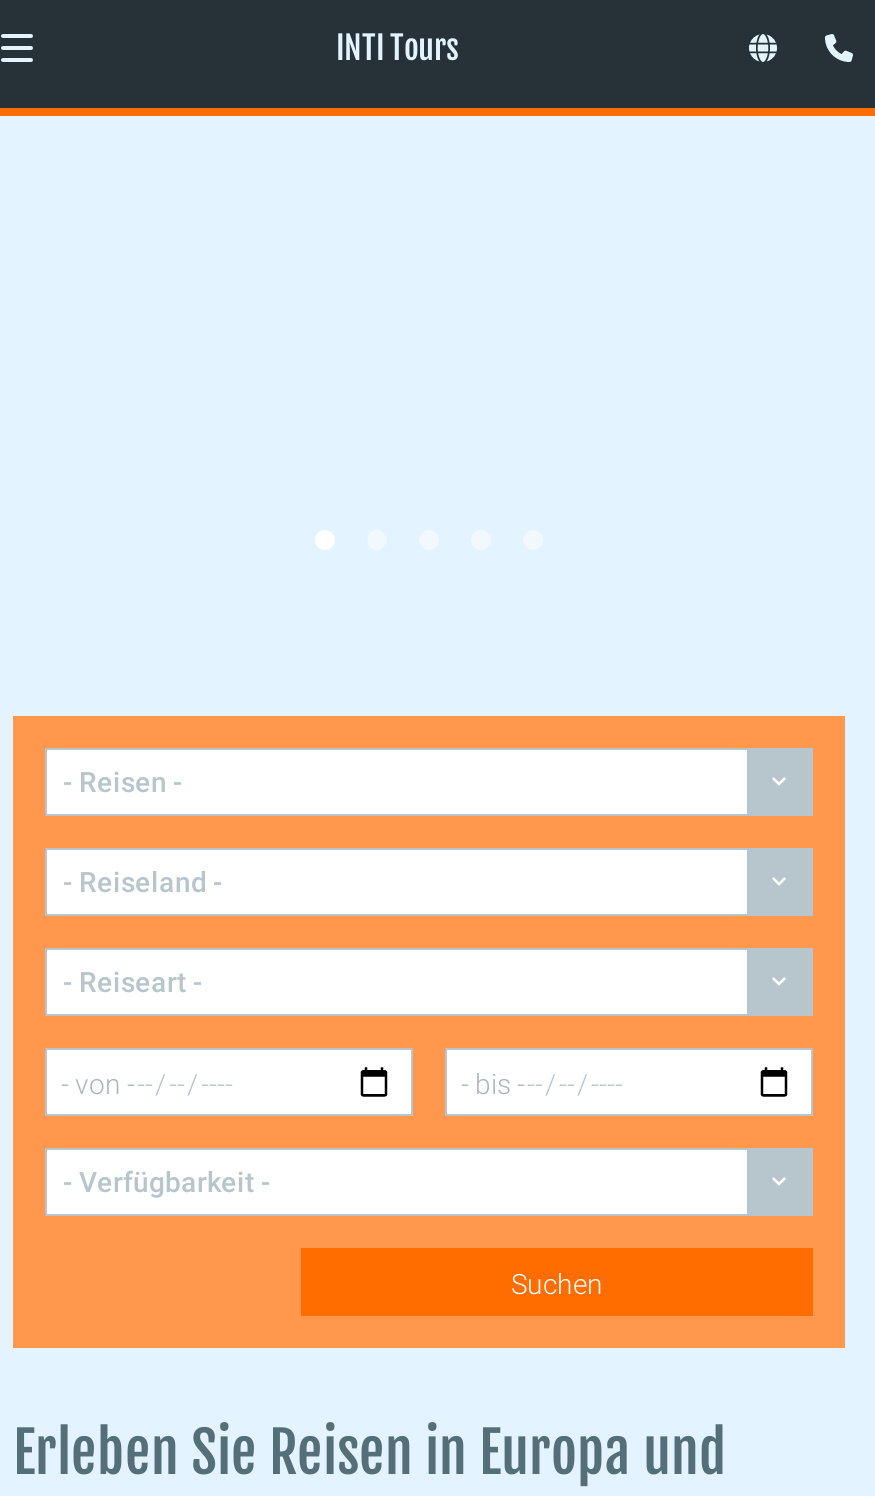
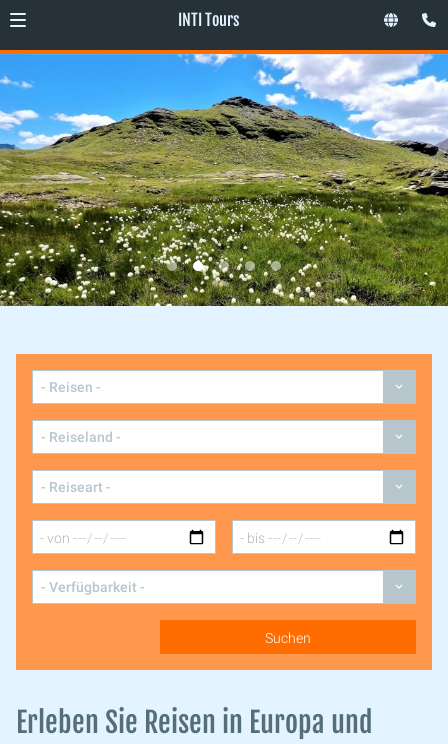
none -> [3,53,445,307] [image]

